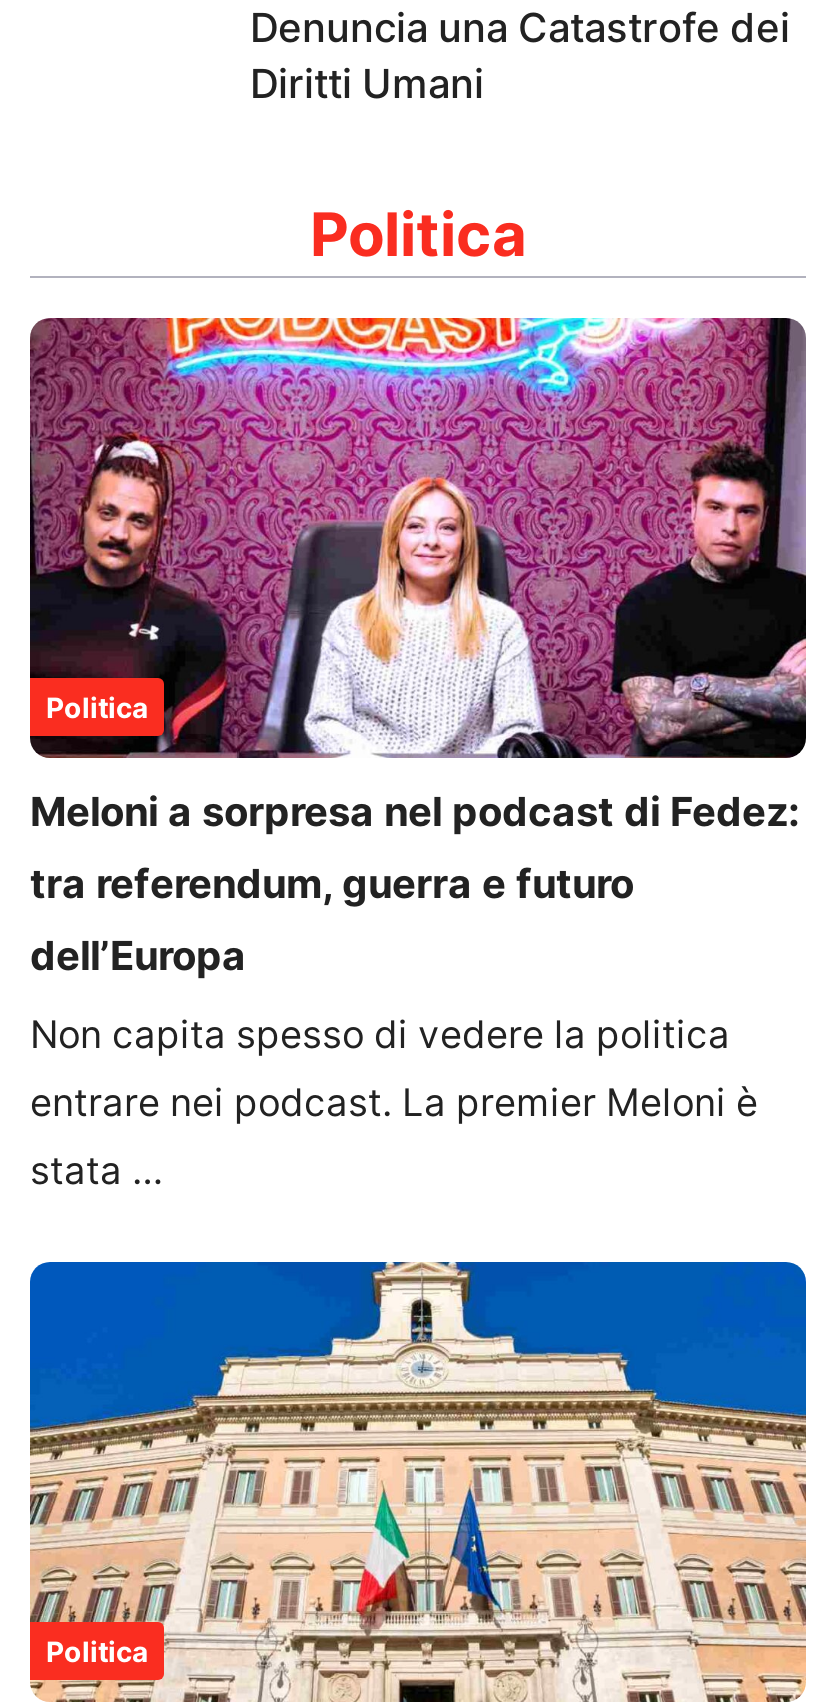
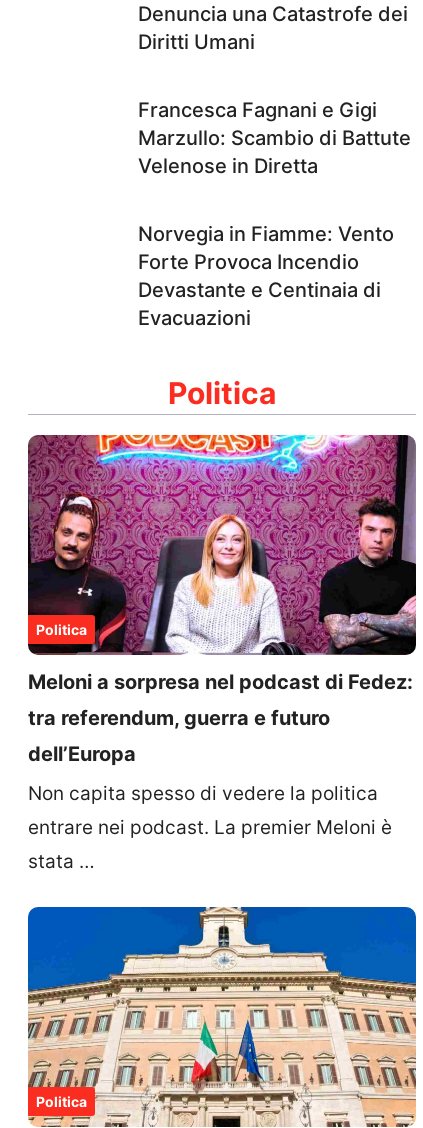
none -> [138,98,411,330] Francesca Fagnani e Gigi | Marzullo: Scambio di Battute | Velenose in Diretta | Norvegia in Fiamme: Vento | Forte Provoca Incendio | Devastante e Centinaia di | Evacuazioni

